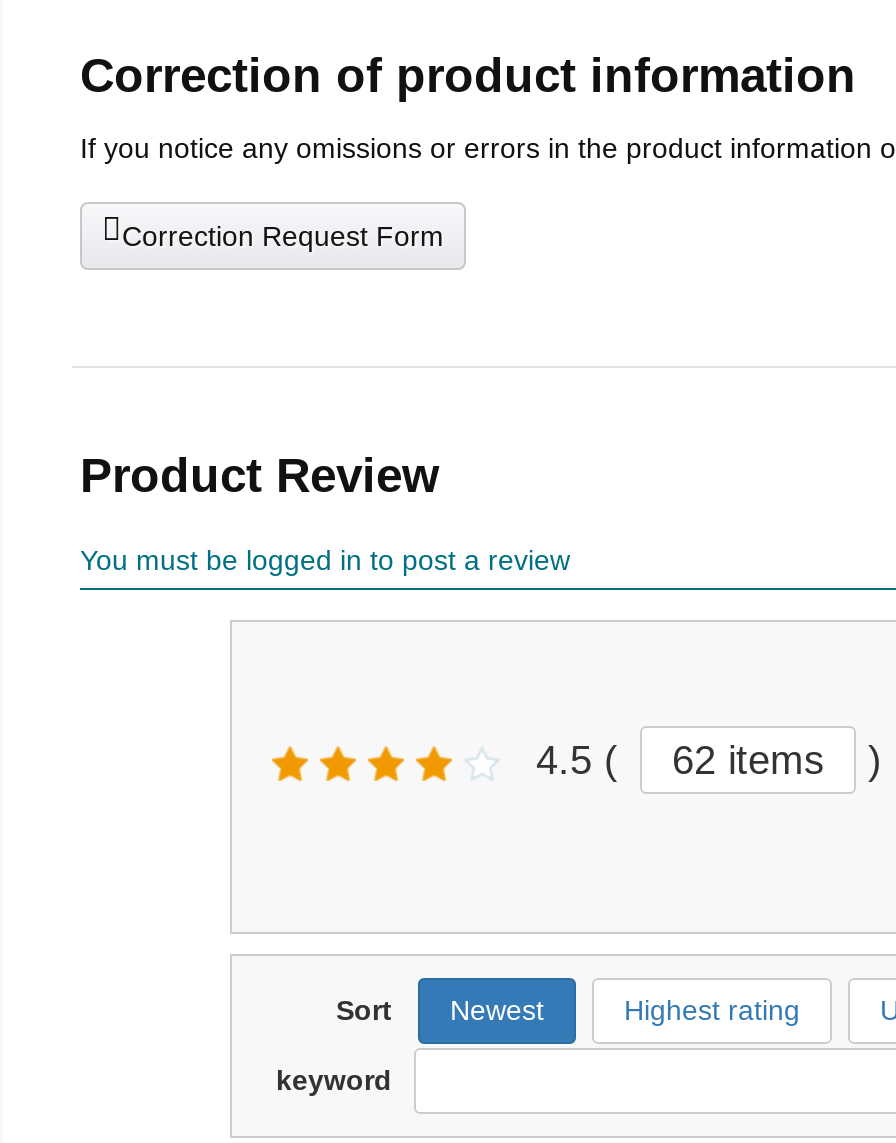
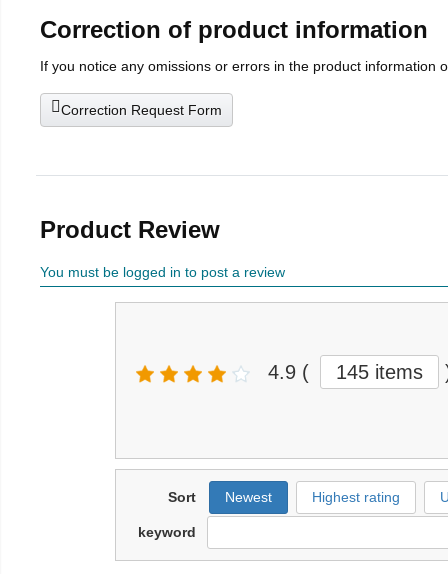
[524,739,630,783] 4.5 ( -> [262,361,315,383] 4.9 (
[672,739,824,783] 62 items -> [336,361,423,383] 145 items

